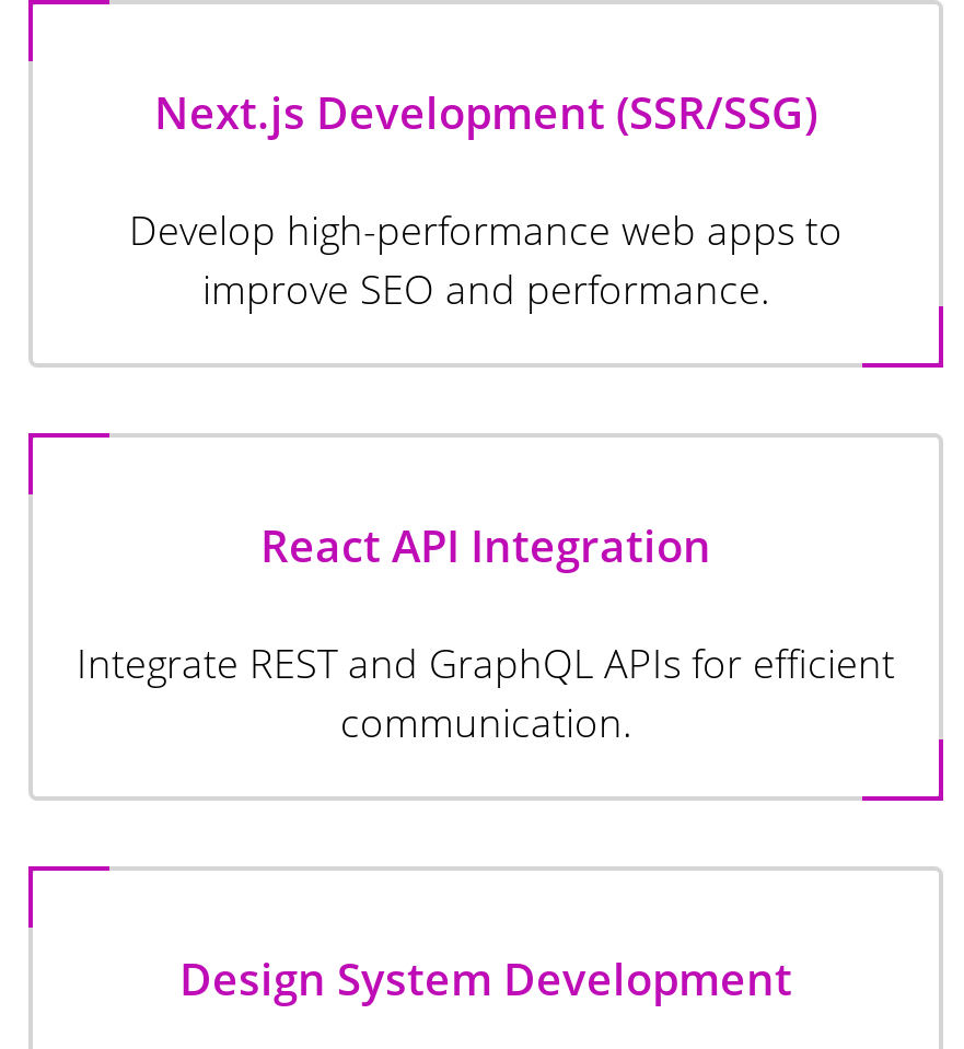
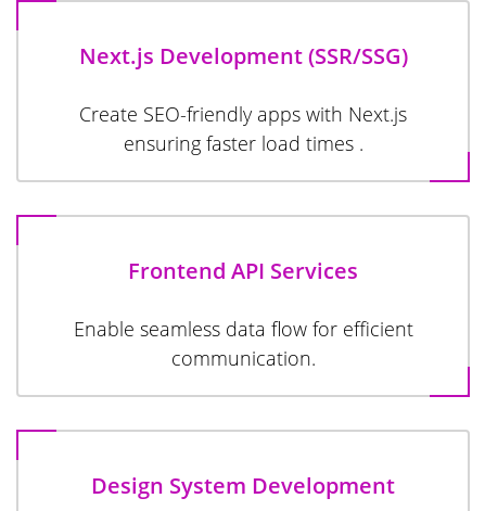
[129,203,843,315] Develop high-performance web apps to | improve SEO and performance. -> [79,101,407,156] Create SEO-friendly apps with Next.js | ensuring faster load times .
[260,516,711,575] React API Integration -> [128,256,358,285] Frontend API Services
[77,637,895,689] Integrate REST and GraphQL APIs for efficient -> [73,316,413,342] Enable seamless data flow for efficient

